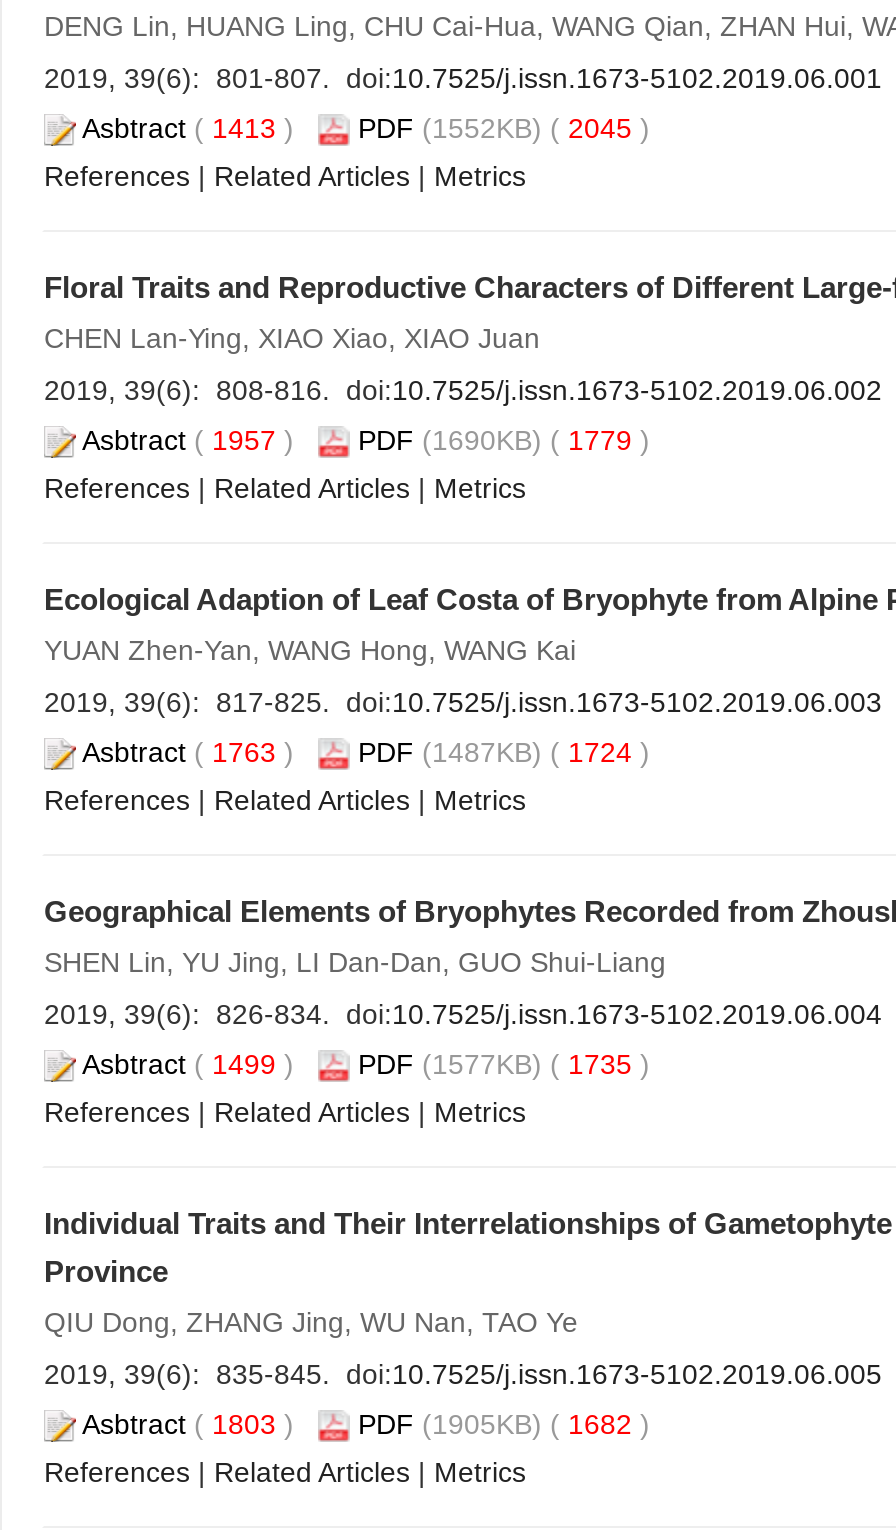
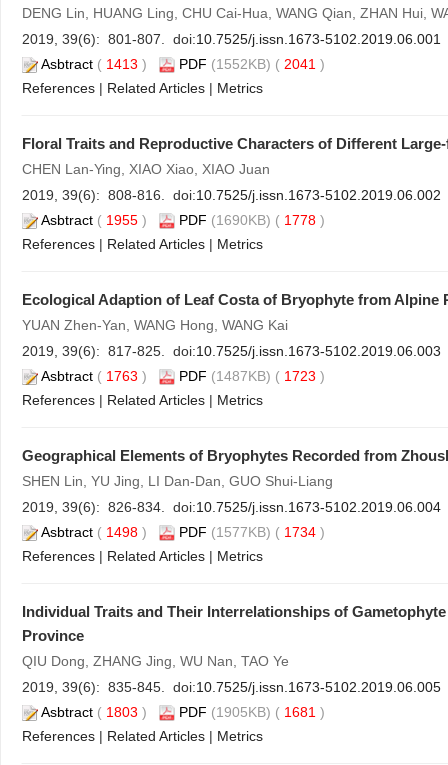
[82,112,666,144] Asbtract (1413) PDF (1552KB) (2045) -> [41,56,333,72] Asbtract (1413) PDF (1552KB) (2041)
[82,424,318,456] Asbtract (1957) -> [41,212,159,228] Asbtract (1955)
[358,424,666,456] PDF (1690KB) (1779) -> [179,212,333,228] PDF (1690KB) (1778)
[82,736,666,768] Asbtract (1763) PDF (1487KB) (1724) -> [41,368,333,384] Asbtract (1763) PDF (1487KB) (1723)
[82,1048,318,1080] Asbtract (1499) -> [41,524,159,540] Asbtract (1498)
[358,1048,666,1080] PDF (1577KB) (1735) -> [179,524,333,540] PDF (1577KB) (1734)
[82,1408,666,1440] Asbtract (1803) PDF (1905KB) (1682) -> [41,704,333,720] Asbtract (1803) PDF (1905KB) (1681)

